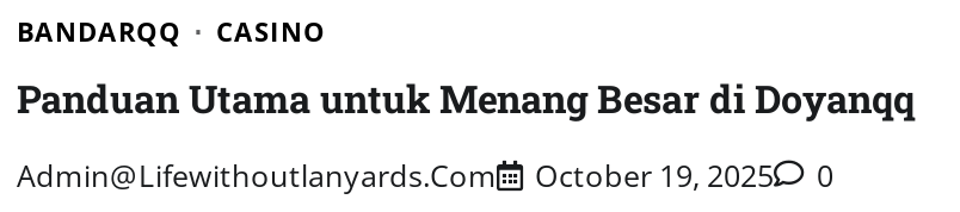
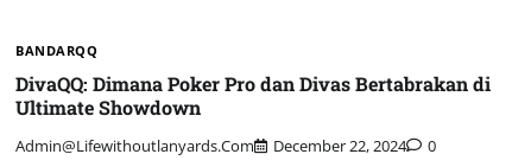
[17,12,915,122] CASINO | Panduan Utama untuk Menang Besar di Doyanqq -> [15,71,491,119] DivaQQ: Dimana Poker Pro dan Divas Bertabrakan di | Ultimate Showdown
[17,154,833,197] Admin@lifewithoutlanyards.com October 19, 2025 0 -> [15,135,436,157] Admin@lifewithoutlanyards.com December 22, 2024 0

